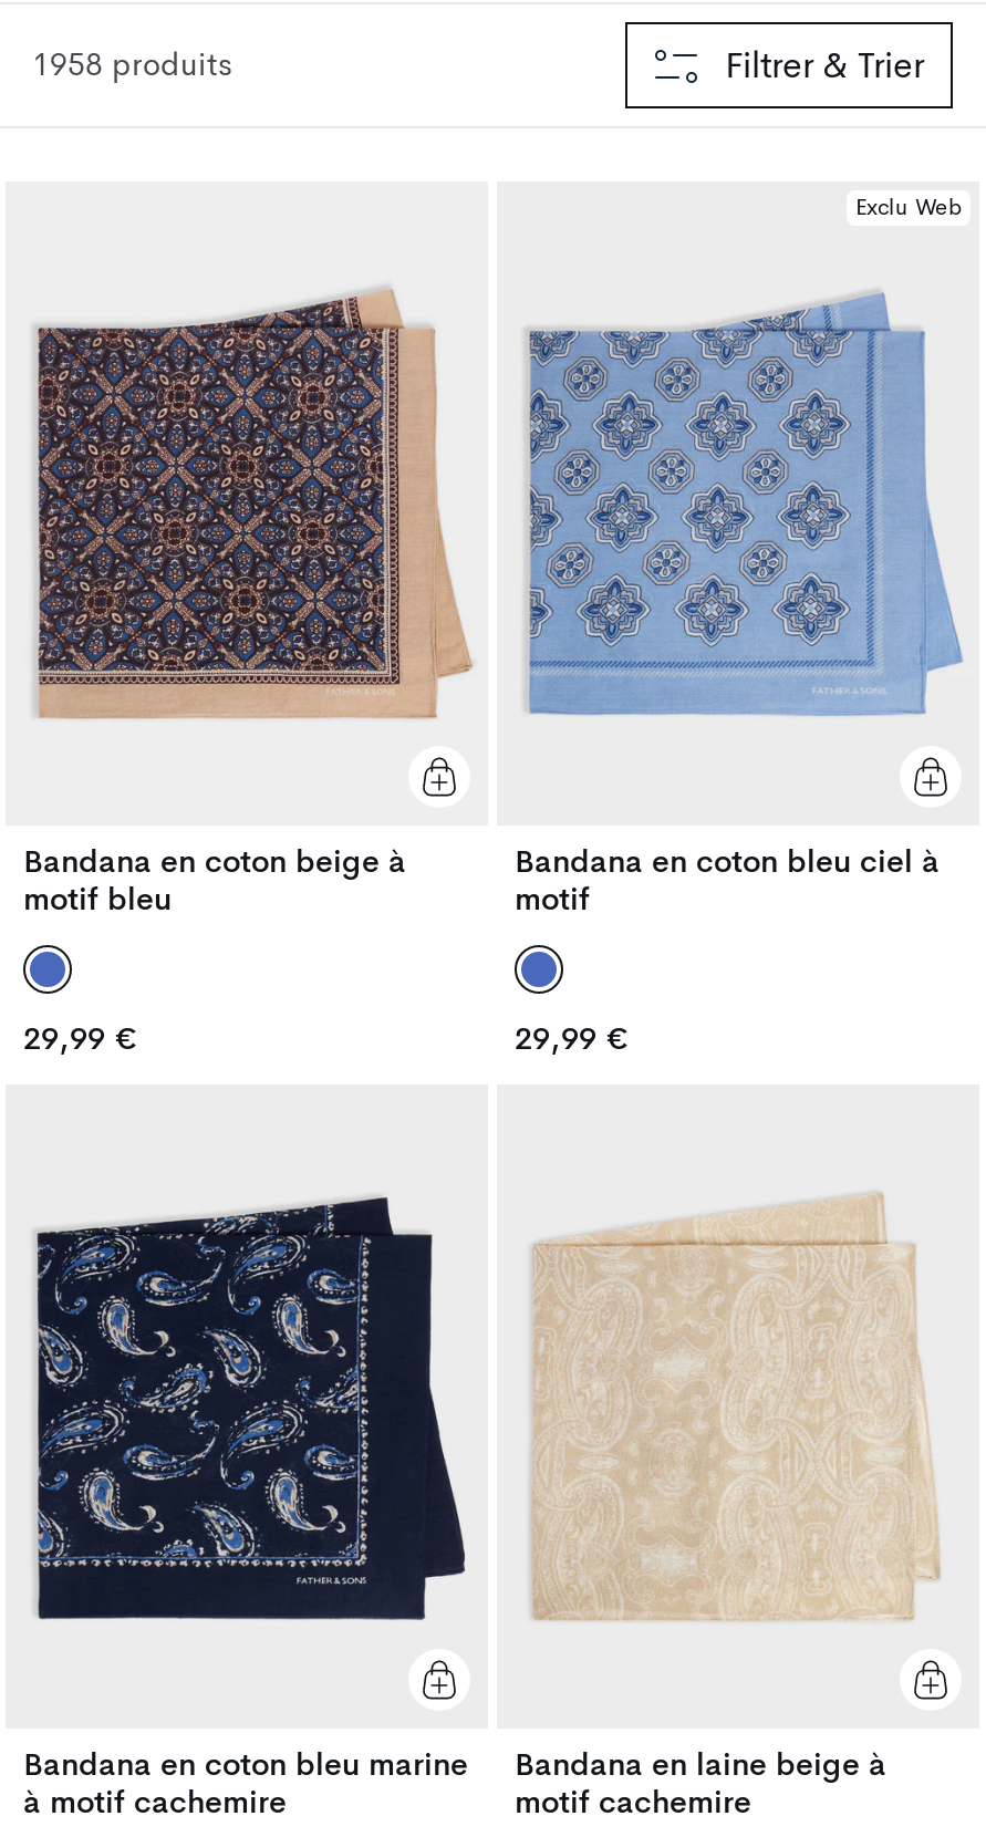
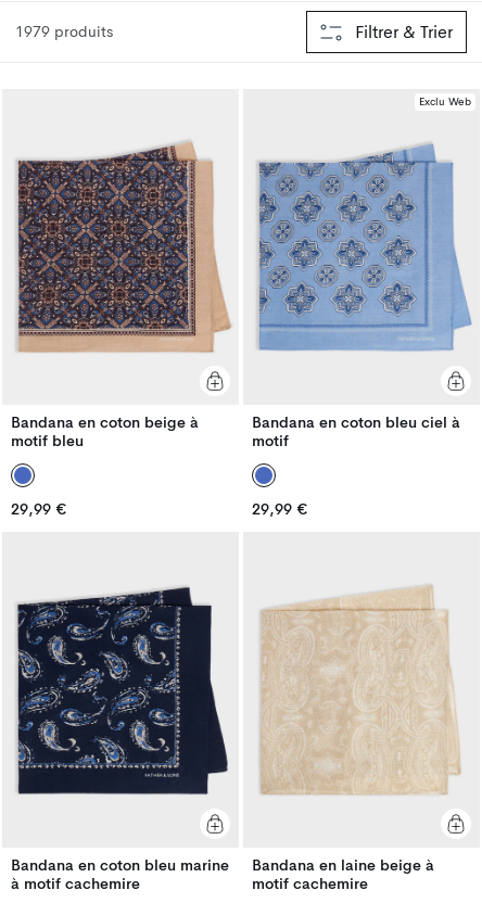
[32,44,231,84] 1958 produits -> [15,22,113,41] 1979 produits

